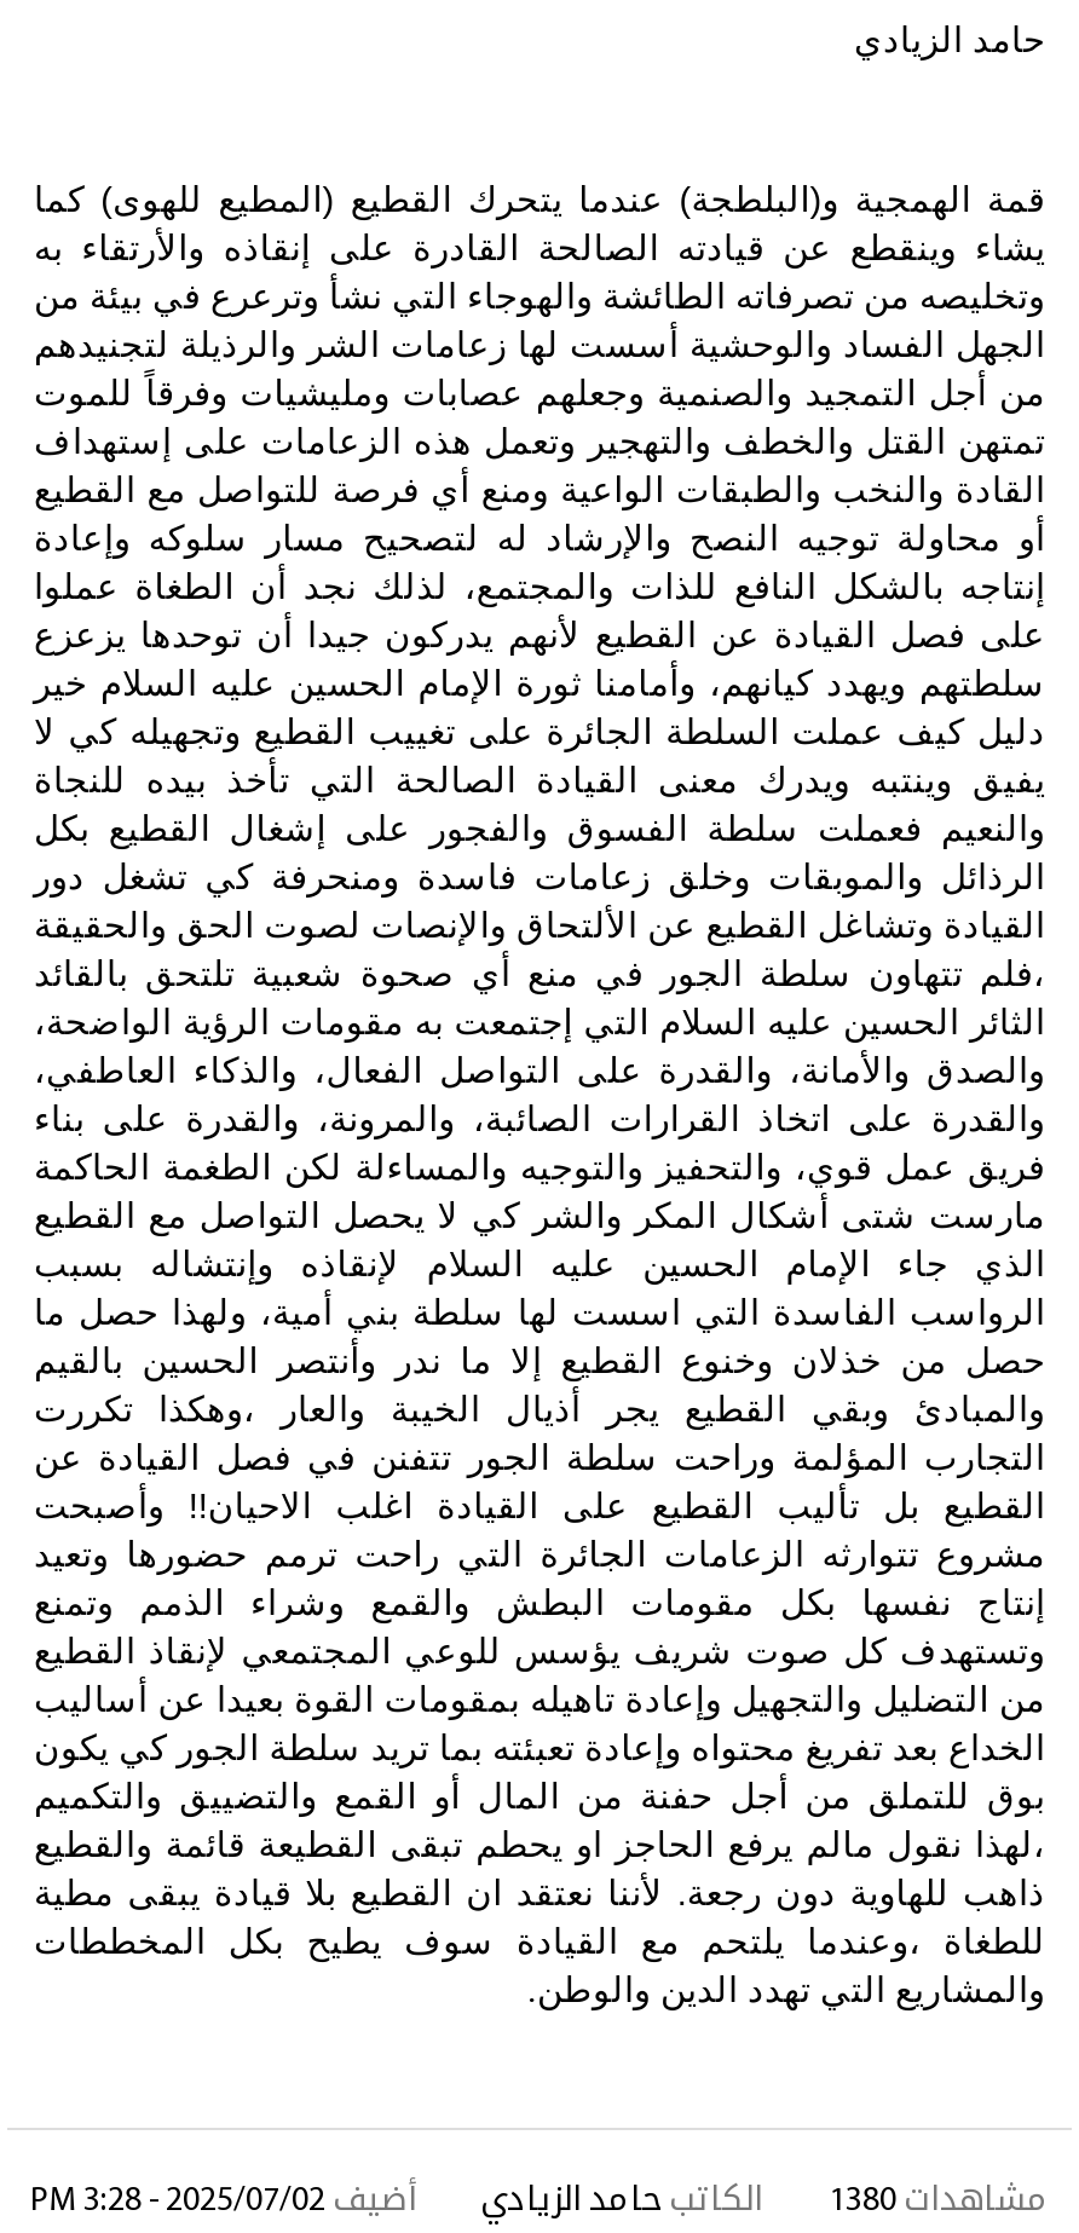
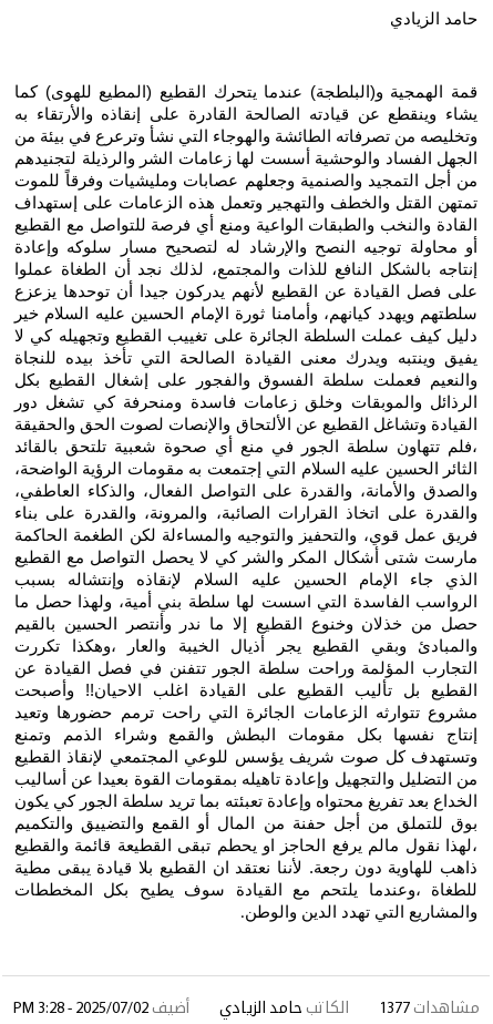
[829,2184,1049,2220] مشاهدات 1380 -> [378,1001,479,1018] مشاهدات 1377

